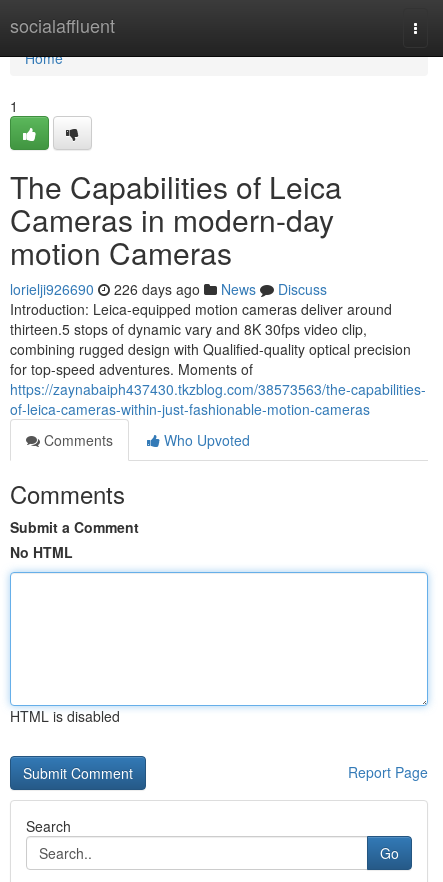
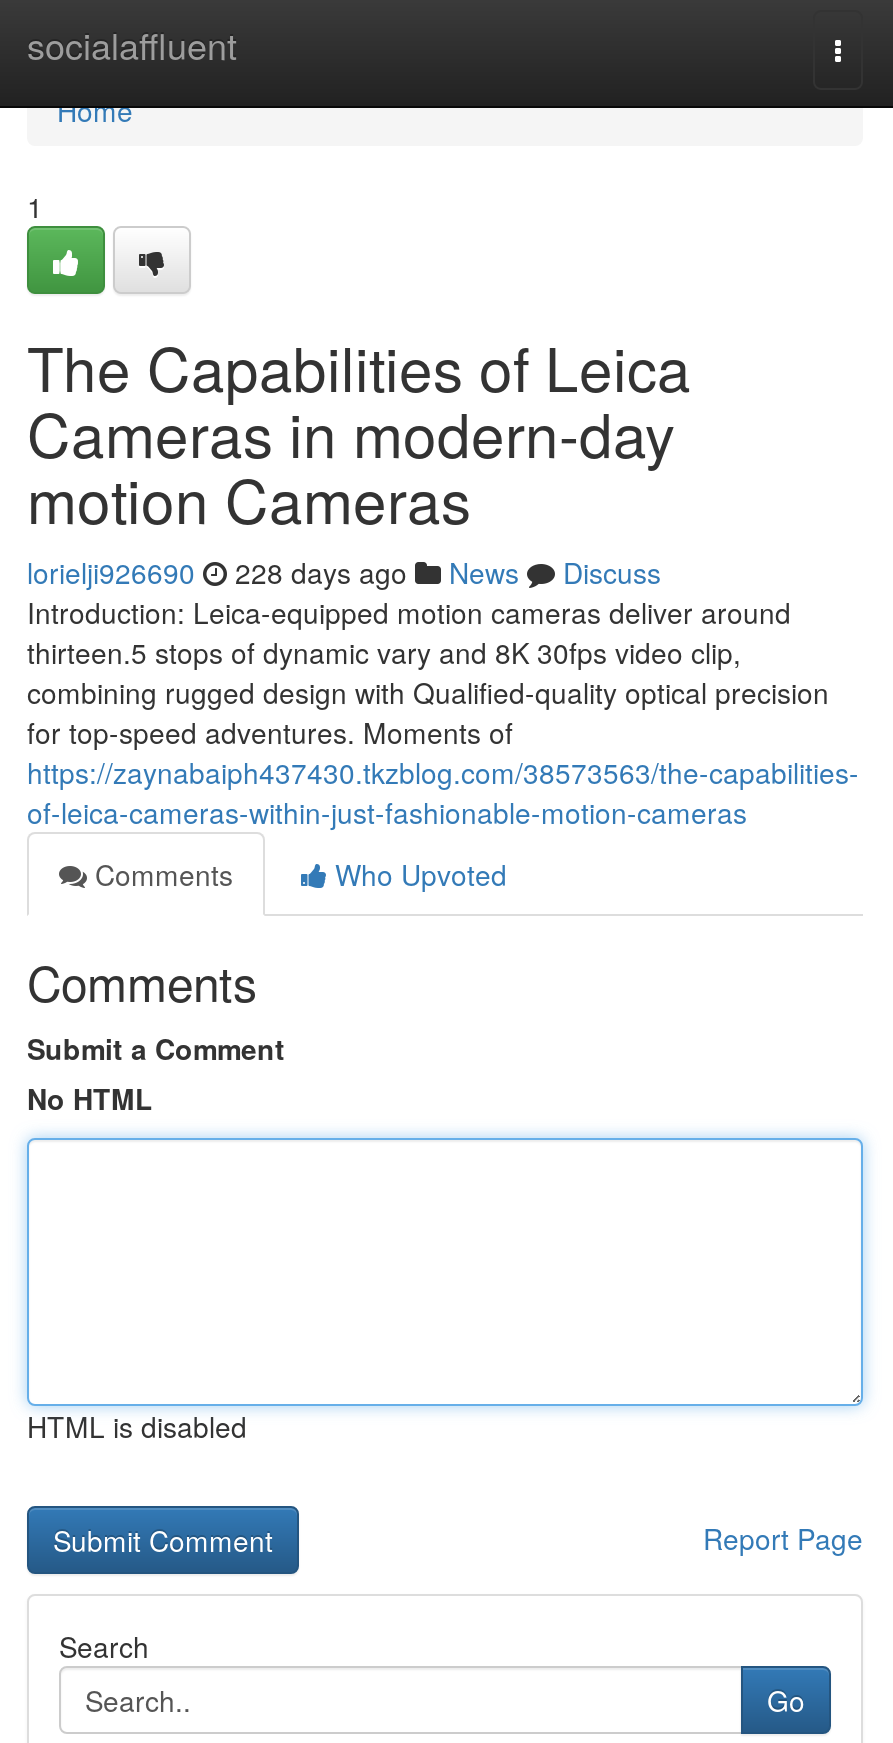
[10,279,327,299] lorielji926690 226 days ago News Discuss -> [27,552,661,592] lorielji926690 228 days ago News Discuss

